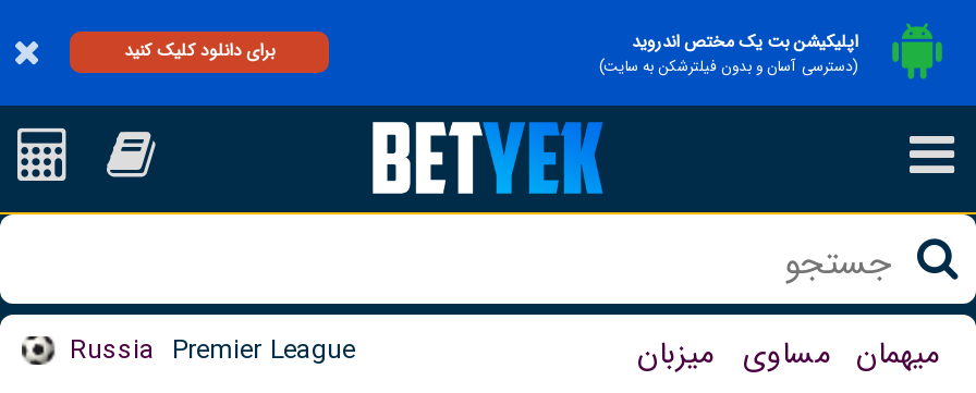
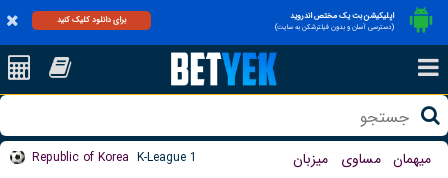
[70,330,355,371] Russia Premier League -> [32,148,197,167] Republic of Korea K-League 1

